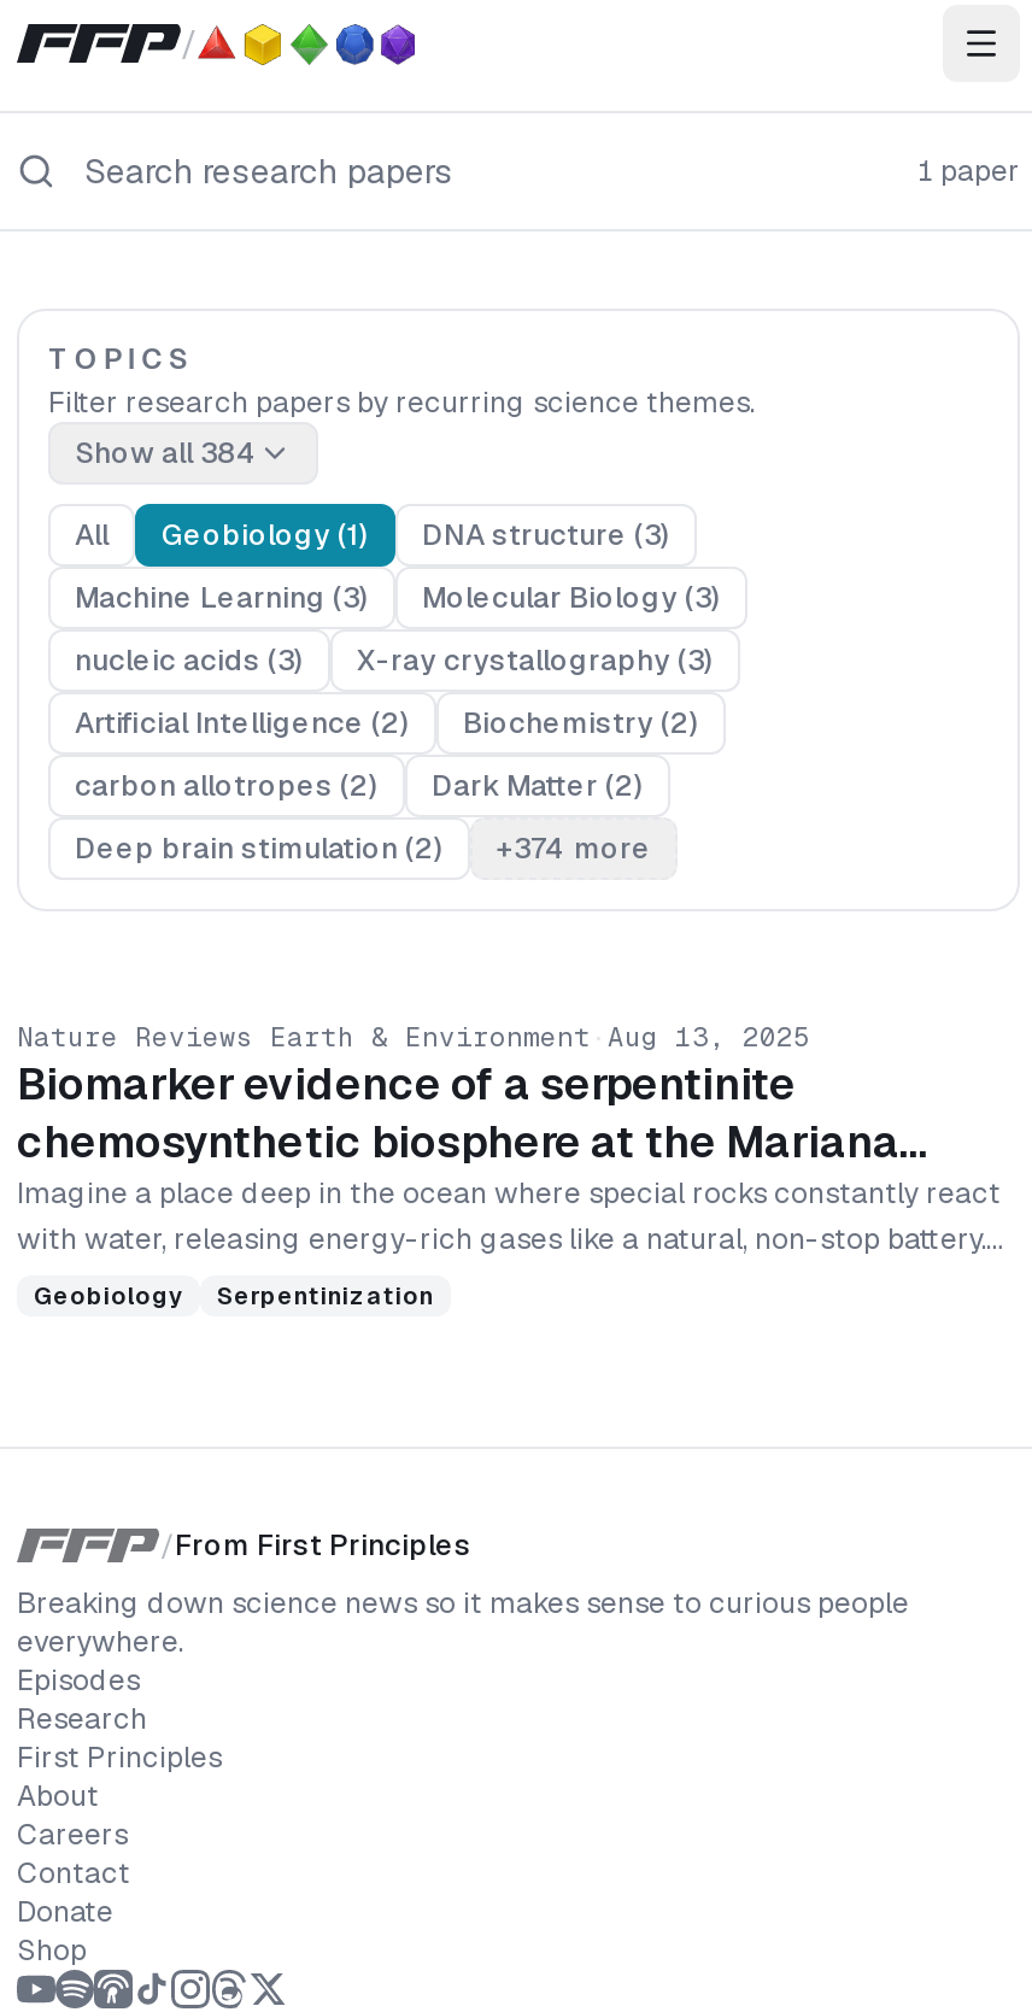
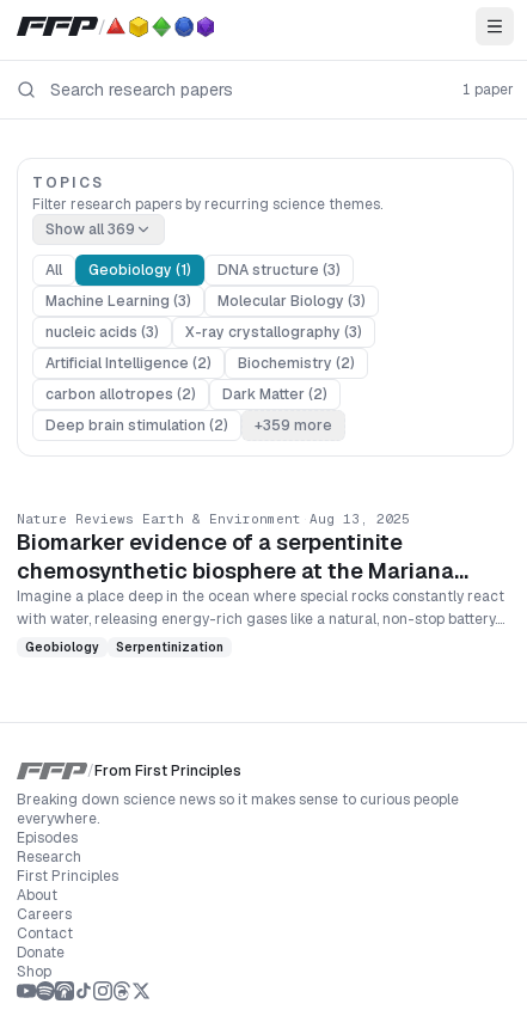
[75,434,258,473] Show all 384 -> [45,220,135,239] Show all 369
[75,829,651,868] Deep brain stimulation (2) +374 more -> [45,416,332,435] Deep brain stimulation (2) +359 more

